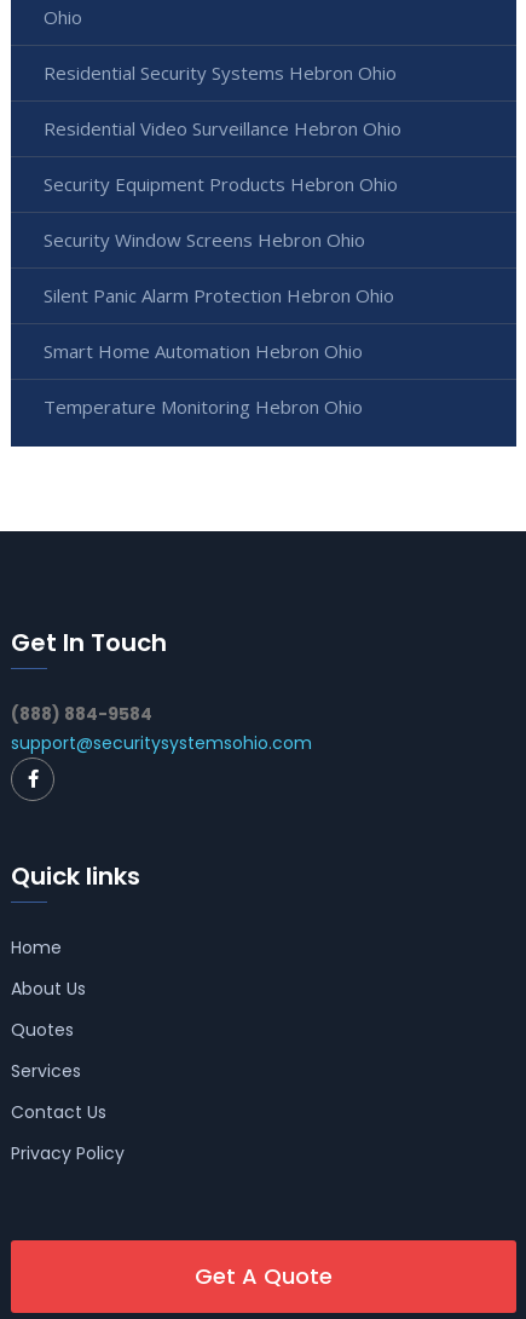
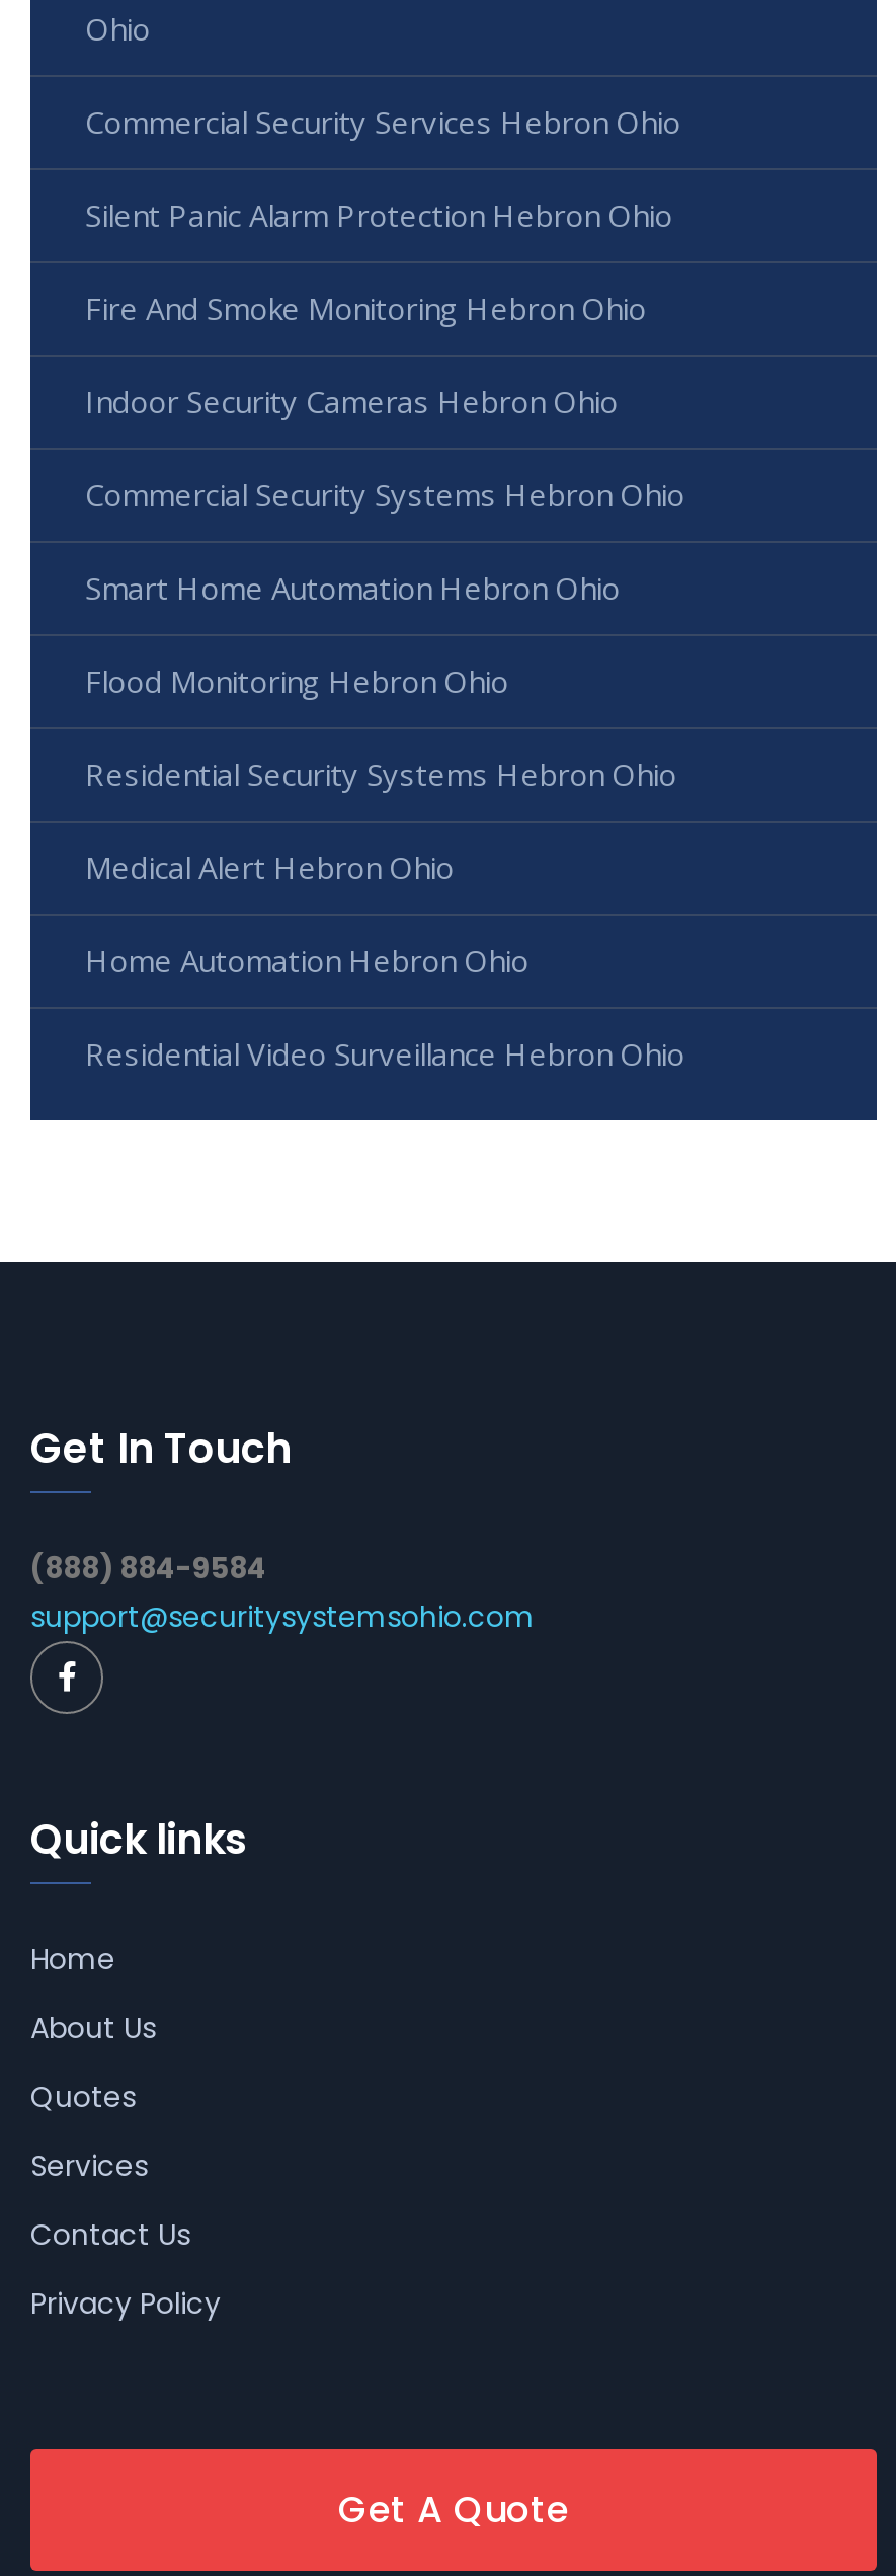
none -> [85,102,684,701] Commercial Security Services Hebron Ohio | Fire And Smoke Monitoring Hebron Ohio | Indoor Security Cameras Hebron Ohio | Commercial Security Systems Hebron Ohio | Flood Monitoring Hebron Ohio
moved [44,61,397,85] -> [85,754,676,795]: Residential Security Systems Hebron Ohio
none -> [85,847,528,981] Medical Alert Hebron Ohio | Home Automation Hebron Ohio
moved [44,116,401,141] -> [85,1034,684,1074]: Residential Video Surveillance Hebron Ohio
[44,172,398,419] Security Equipment Products Hebron Ohio | Security Window Screens Hebron Ohio | Temperature Monitoring Hebron Ohio -> none
moved [44,283,394,363] -> [85,195,672,608]: Silent Panic Alarm Protection Hebron Ohio | Smart Home Automation Hebron Ohio

